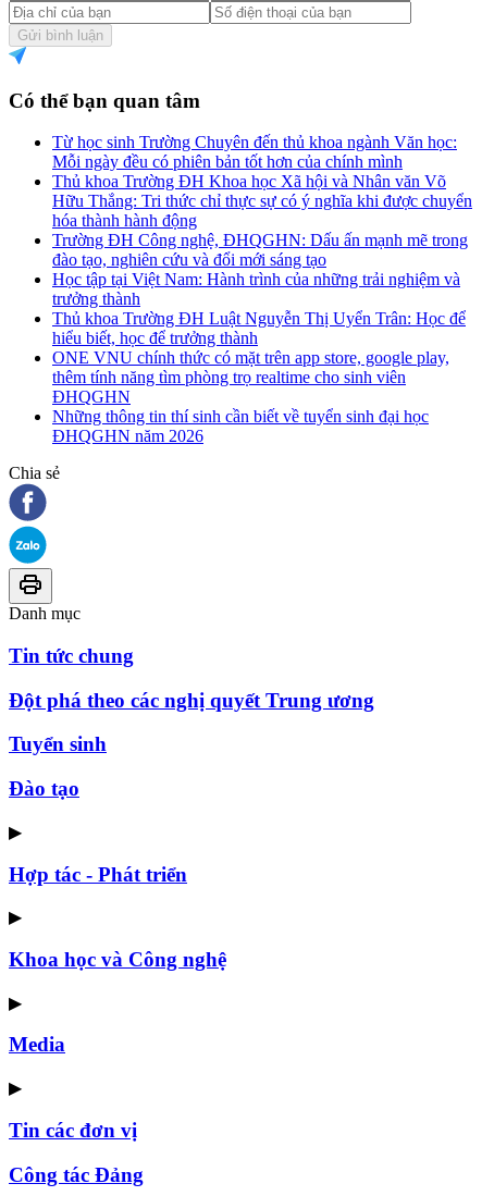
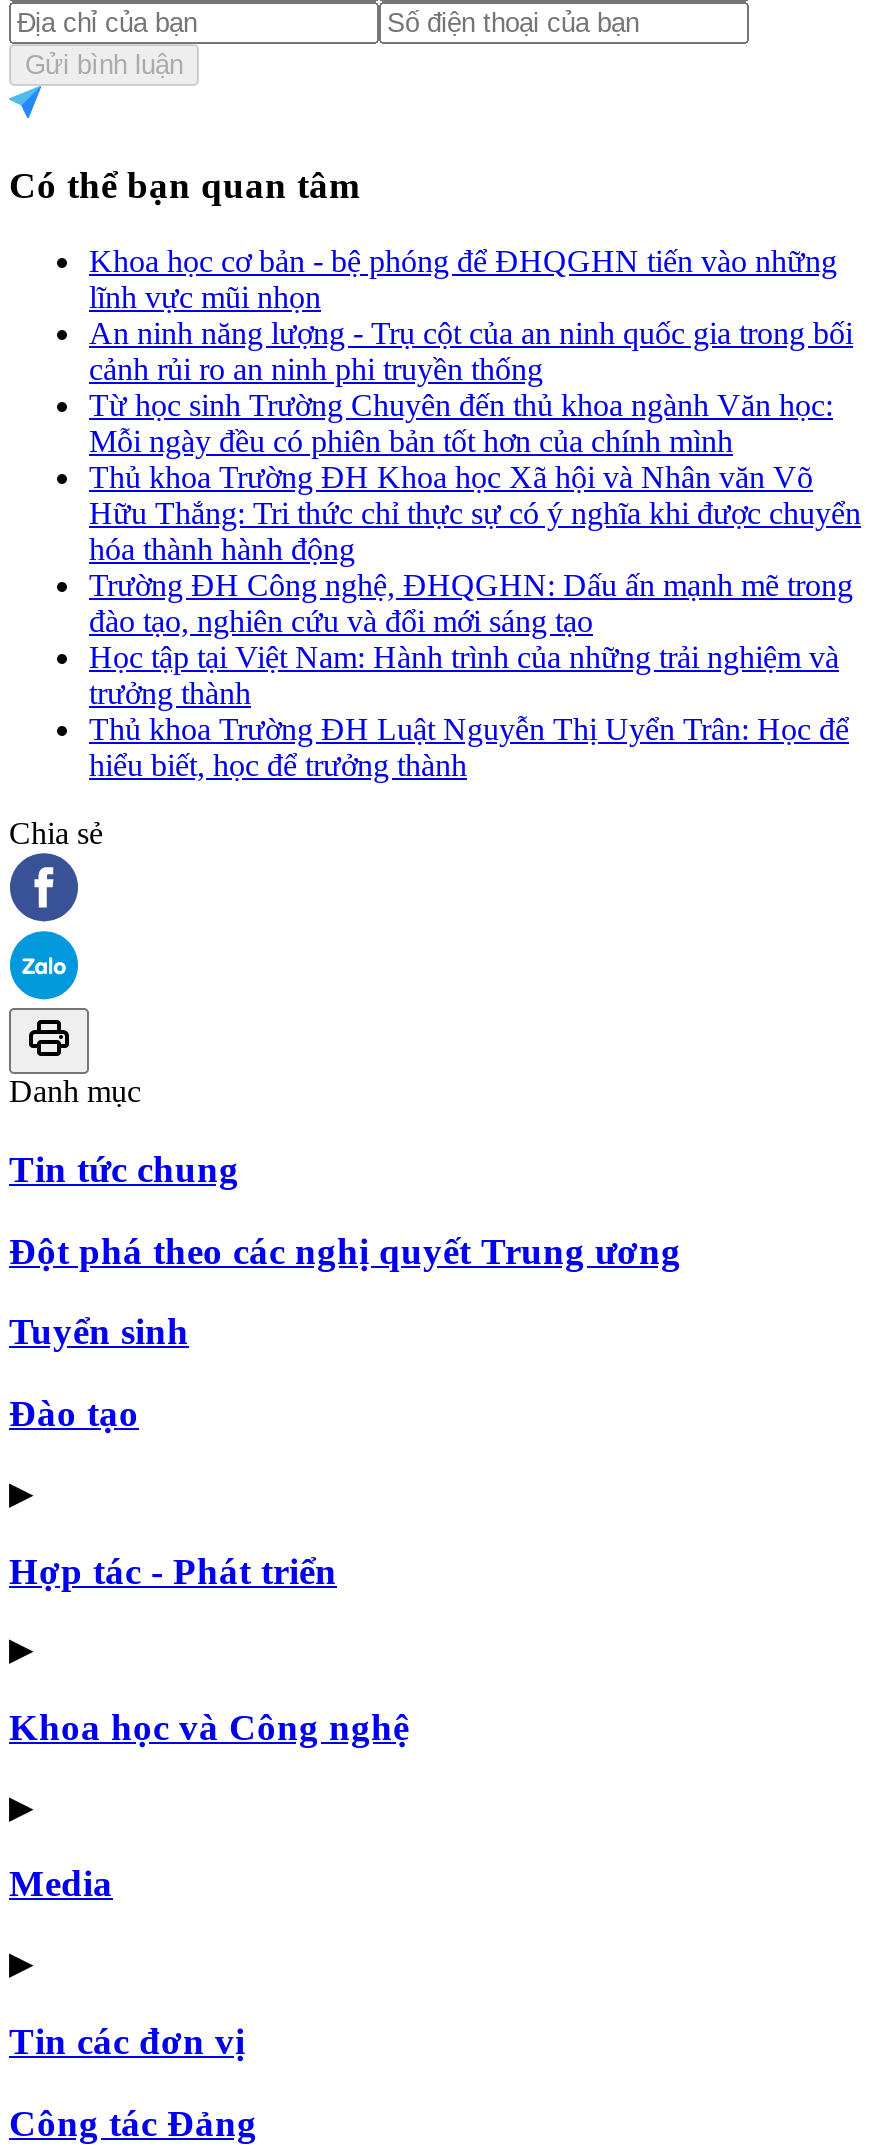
none -> [89,244,853,386] Khoa học cơ bản - bệ phóng để ĐHQGHN tiến vào những | lĩnh vực mũi nhọn | An ninh năng lượng - Trụ cột của an ninh quốc gia trong bối | cảnh rủi ro an ninh phi truyền thống
moved [52,133,472,347] -> [89,388,861,782]: Từ học sinh Trường Chuyên đến thủ khoa ngành Văn học: | Mỗi ngày đều có phiên bản tốt hơn của chính mình | Thủ khoa Trường ĐH Khoa học Xã hội và Nhân văn Võ | ... | Thủ khoa Trường ĐH Luật Nguyễn Thị Uyển Trân: Học để | hiểu biết, học để trưởng thành
[52,348,449,445] ONE VNU chính thức có mặt trên app store, google play, | thêm tính năng tìm phòng trọ realtime cho sinh viên | ĐHQGHN | Những thông tin thí sinh cần biết về tuyển sinh đại học | ĐHQGHN năm 2026 -> none

